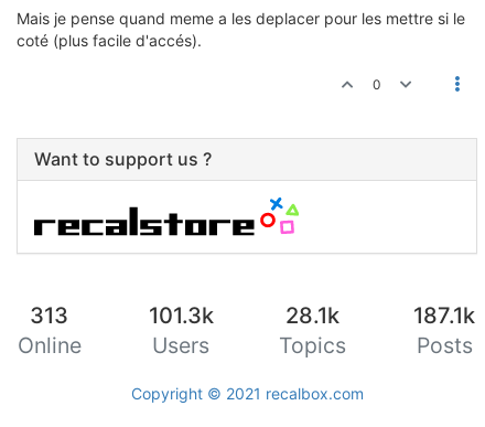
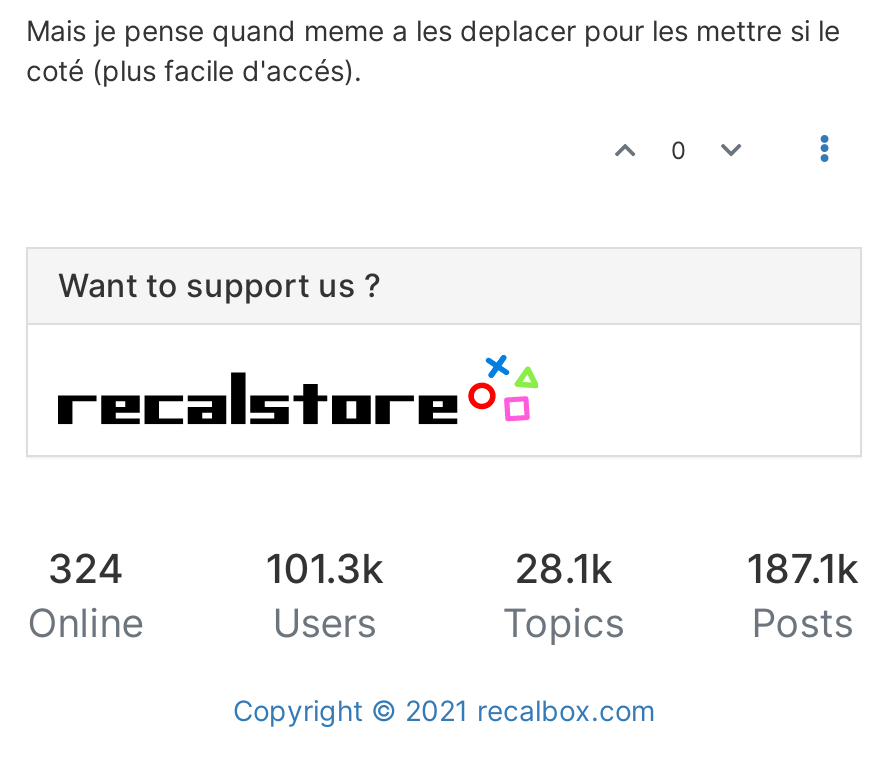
[30,302,69,329] 313 -> [48,545,124,593] 324

